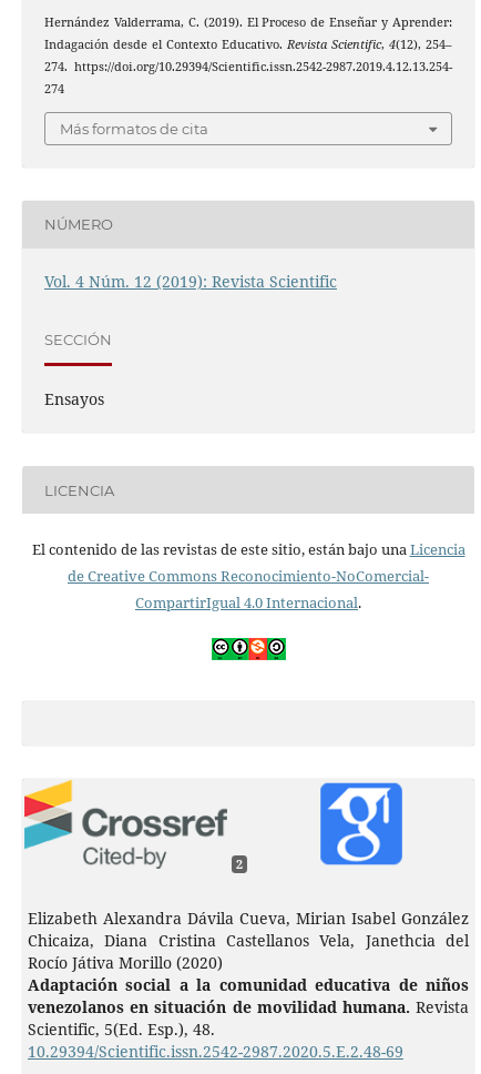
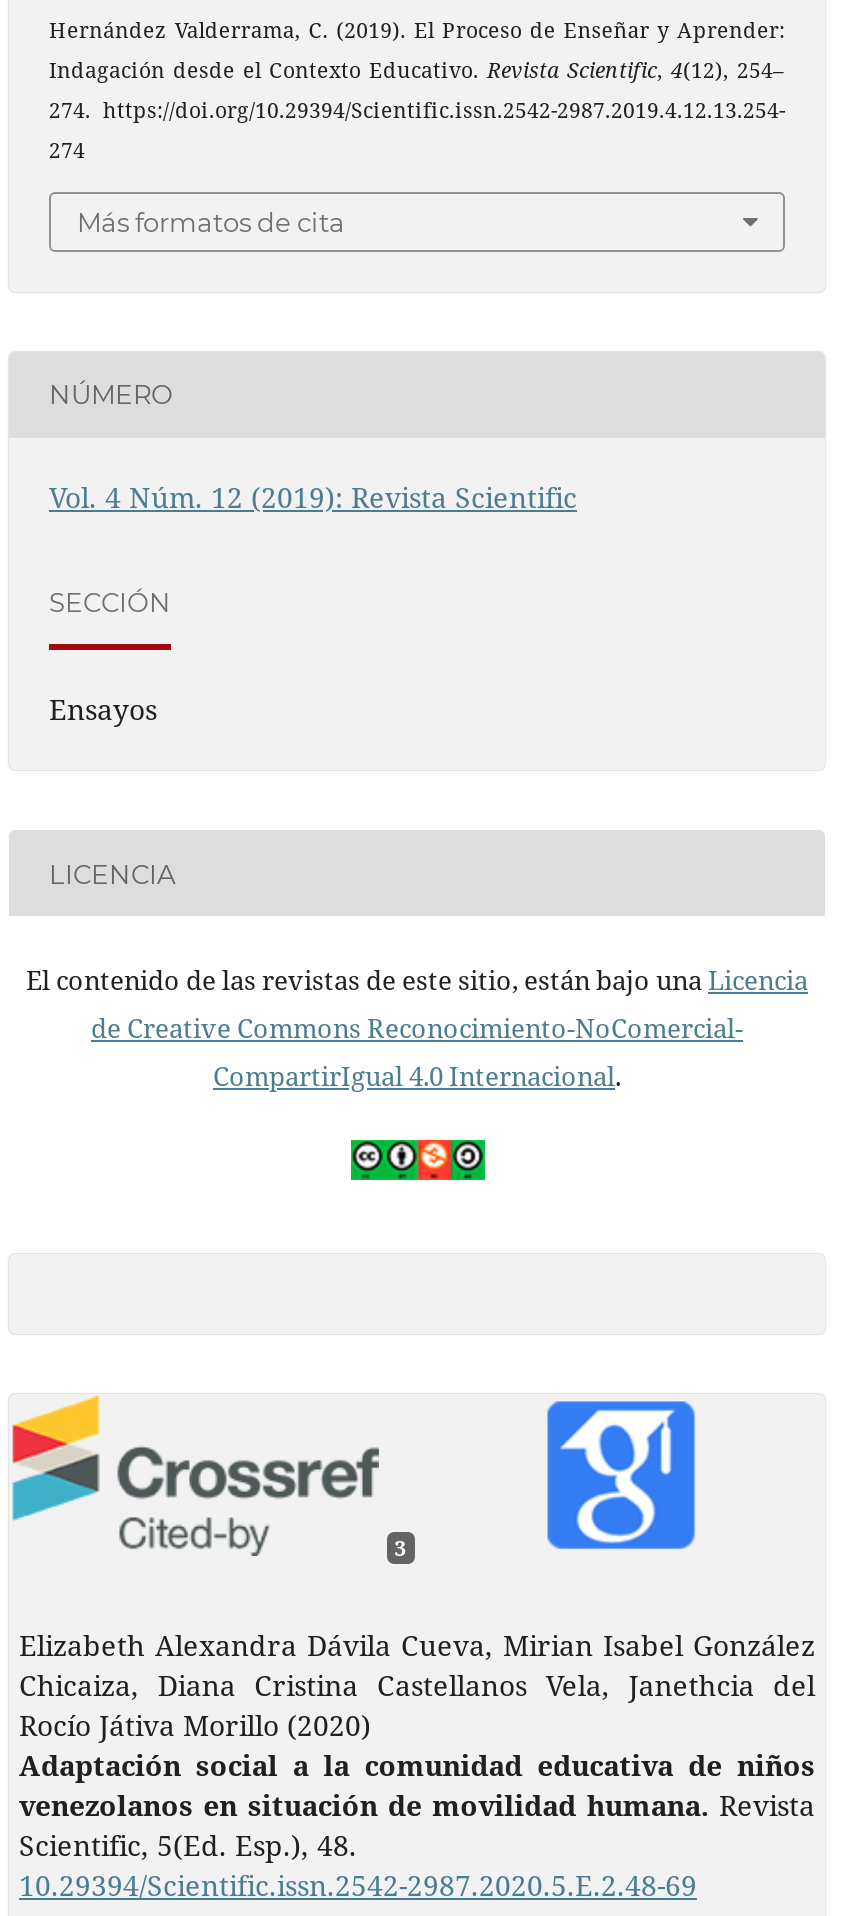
[236,856,242,872] 2 -> [395,1534,407,1562] 3

